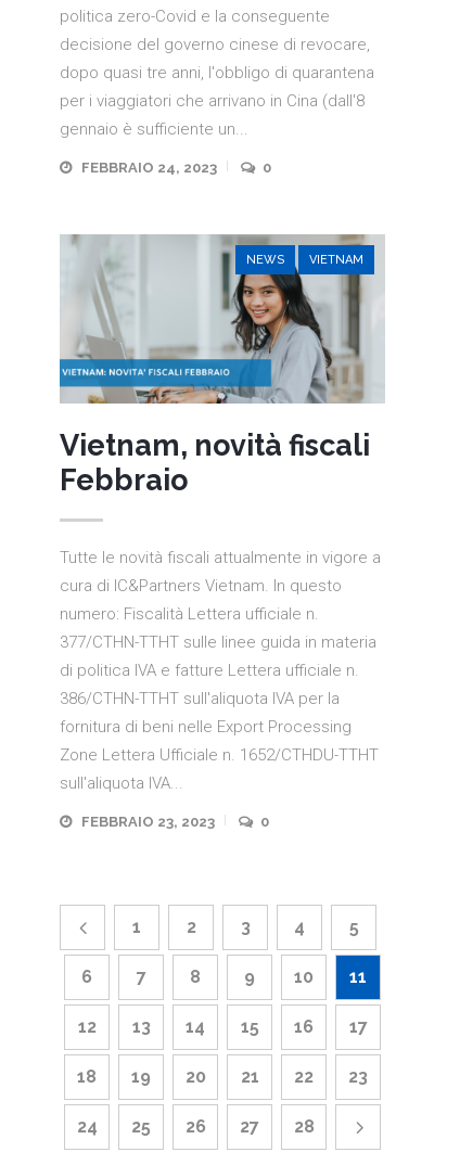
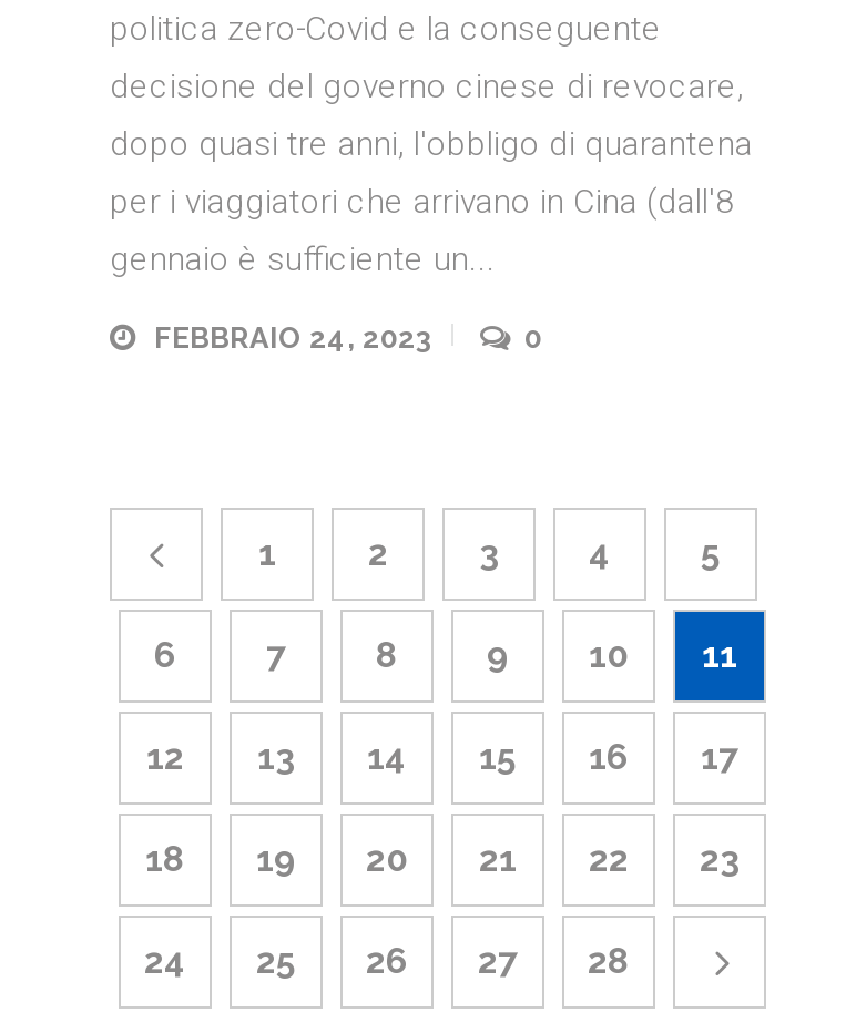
[59,233,385,405] [image] | NEWS | VIETNAM -> none
[60,429,381,830] Vietnam, novità fiscali | Febbraio | Tutte le novità fiscali attualmente in vigore a | cura di IC&Partners Vietnam. In questo | numero: Fiscalità Lettera ufficiale n. | 377/CTHN-TTHT sulle linee guida in materia | di politica IVA e fatture Lettera ufficiale n. | 386/CTHN-TTHT sull'aliquota IVA per la | fornitura di beni nelle Export Processing | Zone Lettera Ufficiale n. 1652/CTHDU-TTHT | sull'aliquota IVA... | FEBBRAIO 23, 2023 | 0 -> none

